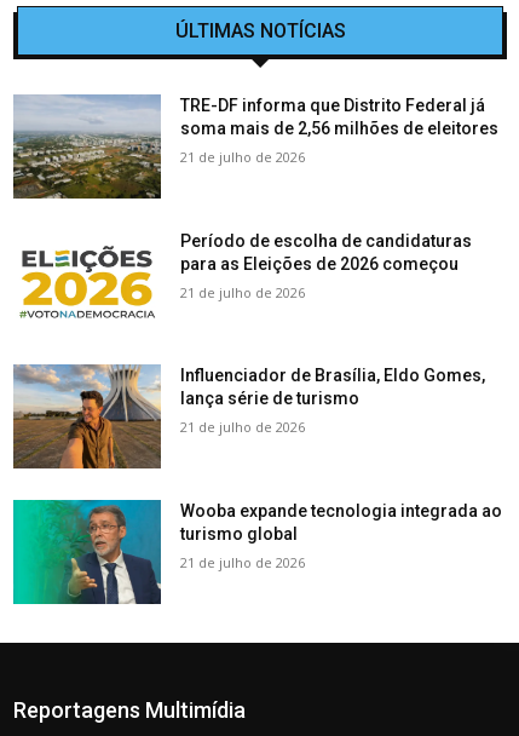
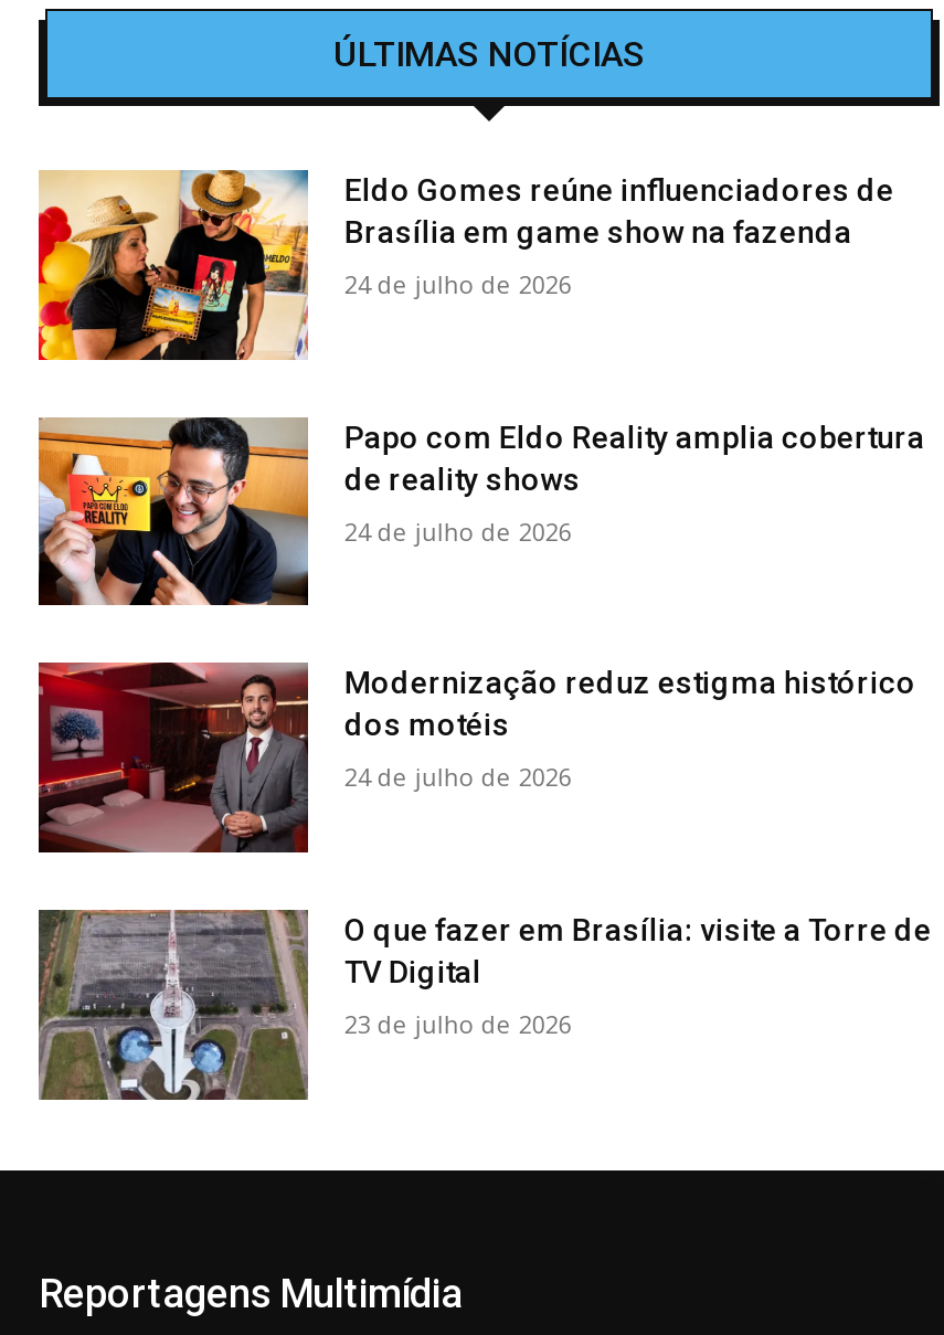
[12,93,499,200] [image] | TRE-DF informa que Distrito Federal já | soma mais de 2,56 milhões de eleitores -> [36,168,894,362] [image] | Eldo Gomes reúne influenciadores de | Brasília em game show na fazenda
[181,148,305,166] 21 de julho de 2026 -> [344,267,572,300] 24 de julho de 2026
[13,230,472,333] [image] | Período de escolha de candidaturas | para as Eleições de 2026 começou -> [36,415,925,607] [image] | Papo com Eldo Reality amplia cobertura | de reality shows
[181,283,305,301] 21 de julho de 2026 -> [344,514,572,547] 24 de julho de 2026
[12,363,486,470] [image] | Influenciador de Brasília, Eldo Gomes, | lança série de turismo -> [36,660,916,852] [image] | Modernização reduz estigma histórico | dos motéis
[181,418,305,436] 21 de julho de 2026 -> [344,760,572,793] 24 de julho de 2026
[12,499,503,605] [image] | Wooba expande tecnologia integrada ao | turismo global -> [36,908,932,1102] [image] | O que fazer em Brasília: visite a Torre de | TV Digital
[181,553,305,571] 21 de julho de 2026 -> [344,1007,572,1040] 23 de julho de 2026

